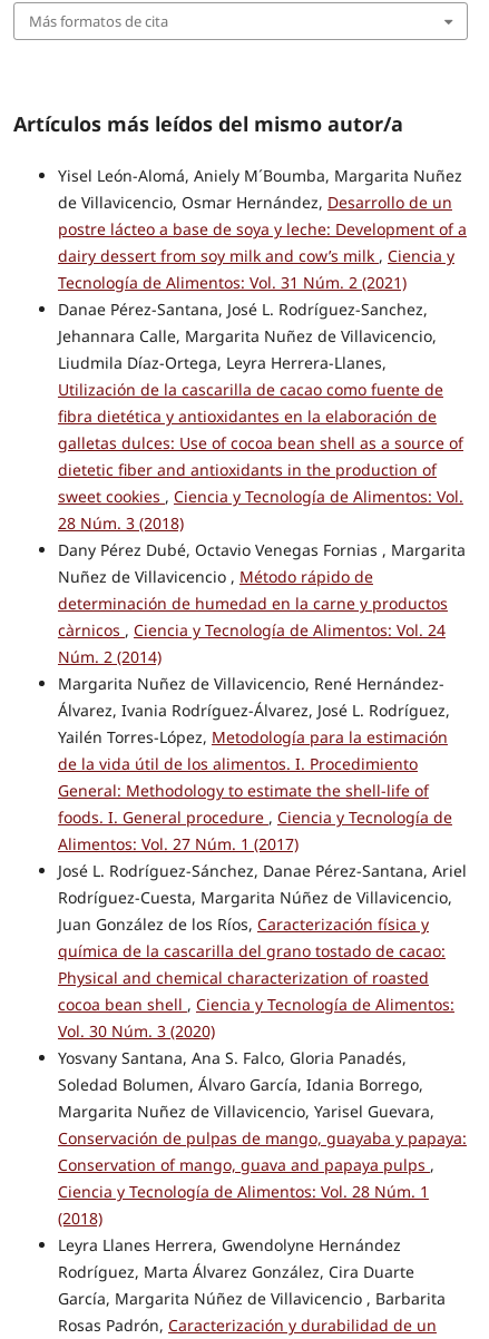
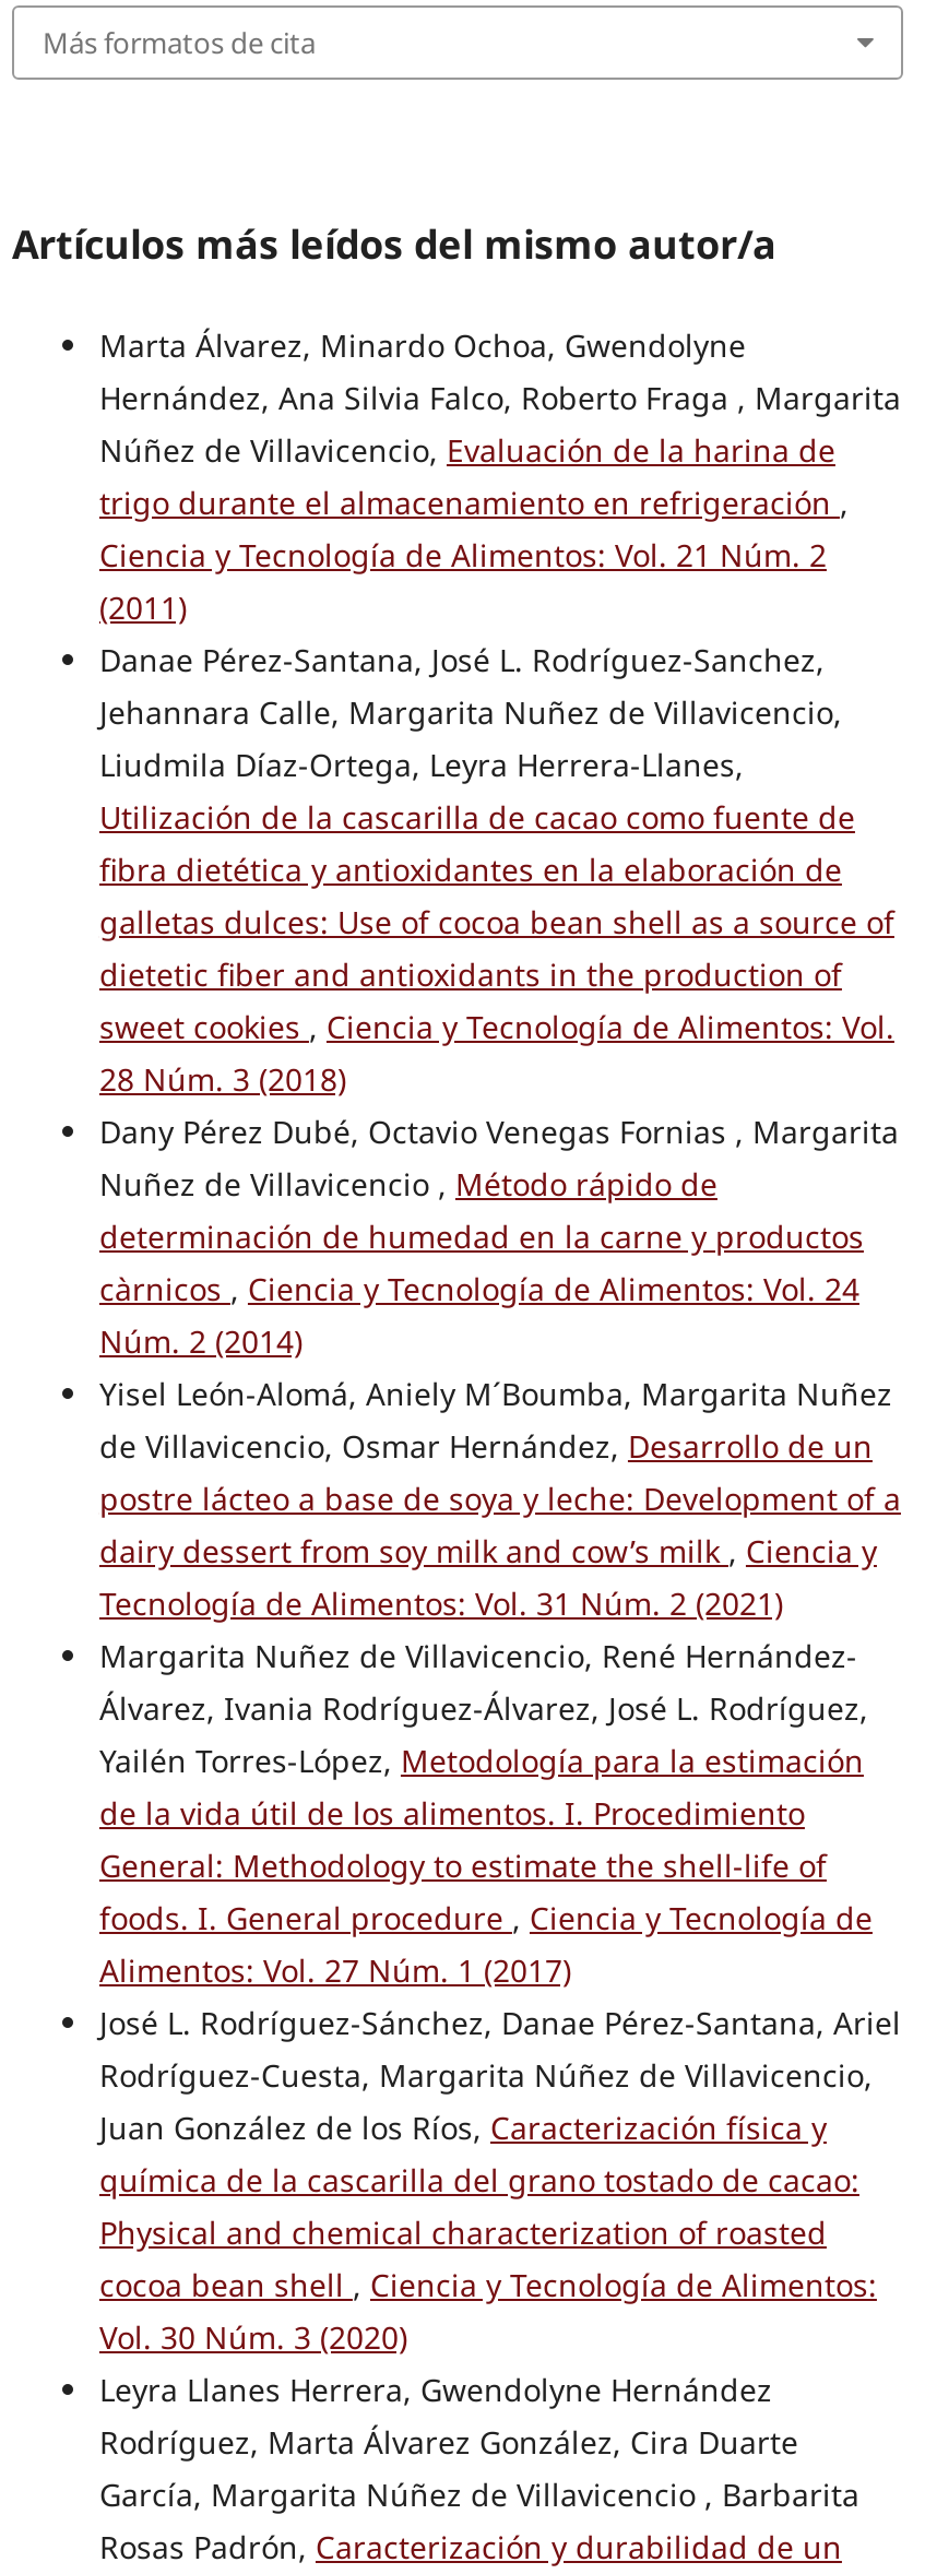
none -> [99,325,901,629] Marta Álvarez, Minardo Ochoa, Gwendolyne | Hernández, Ana Silvia Falco, Roberto Fraga , Margarita | Núñez de Villavicencio, Evaluación de la harina de | trigo durante el almacenamiento en refrigeración, | Ciencia y Tecnología de Alimentos: Vol. 21 Núm. 2 | (2011)
moved [58,165,467,293] -> [99,1373,901,1625]: Yisel León-Alomá, Aniely M´Boumba, Margarita Nuñez | de Villavicencio, Osmar Hernández, Desarrollo de un | postre lácteo a base de soya y leche: Development of a | dairy dessert from soy milk and cow’s milk, Ciencia y | Tecnología de Alimentos: Vol. 31 Núm. 2 (2021)
moved [58,299,466,668] -> [99,640,899,1362]: Danae Pérez-Santana, José L. Rodríguez-Sanchez, | Jehannara Calle, Margarita Nuñez de Villavicencio, | Liudmila Díaz-Ortega, Leyra Herrera-Llanes, | ... | càrnicos, Ciencia y Tecnología de Alimentos: Vol. 24 | Núm. 2 (2014)
moved [58,673,467,1042] -> [99,1635,901,2358]: Margarita Nuñez de Villavicencio, René Hernández- | Álvarez, Ivania Rodríguez-Álvarez, José L. Rodríguez, | Yailén Torres-López, Metodología para la estimación | ... | cocoa bean shell, Ciencia y Tecnología de Alimentos: | Vol. 30 Núm. 3 (2020)
[58,1047,467,1229] Yosvany Santana, Ana S. Falco, Gloria Panadés, | Soledad Bolumen, Álvaro García, Idania Borrego, | Margarita Nuñez de Villavicencio, Yarisel Guevara, | Conservación de pulpas de mango, guayaba y papaya: | Conservation of mango, guava and papaya pulps, | Ciencia y Tecnología de Alimentos: Vol. 28 Núm. 1 | (2018) -> none

